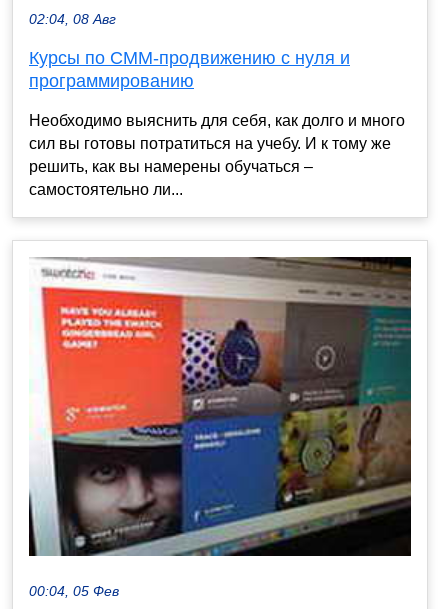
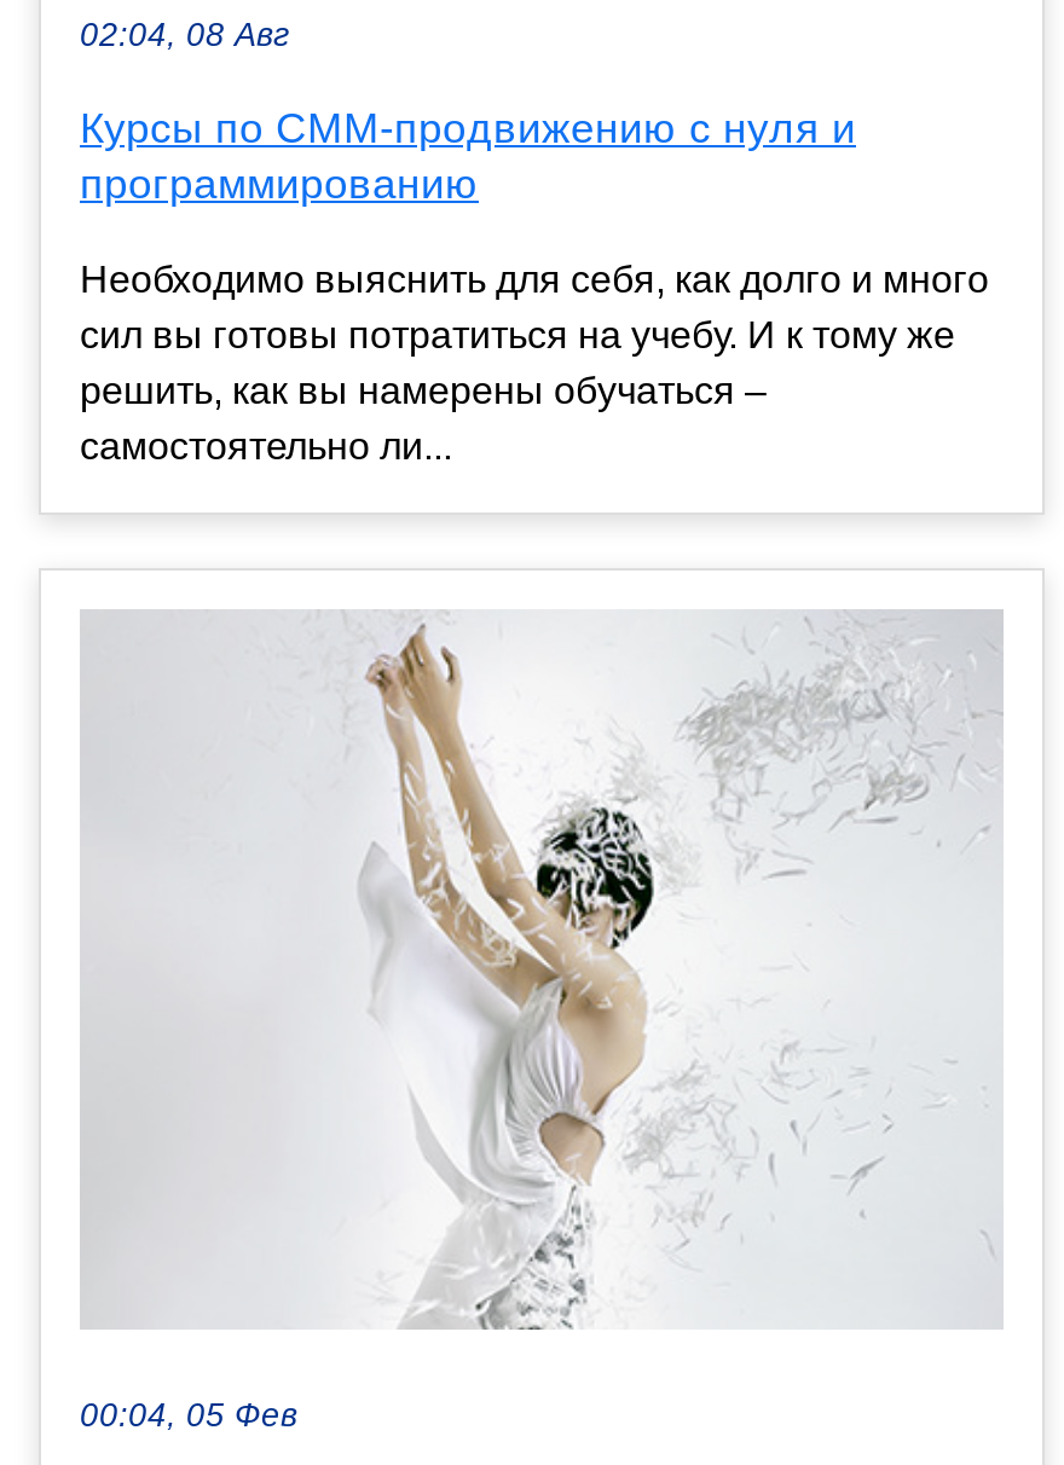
[28,256,412,557] [image] -> [80,608,1004,1331] [image]

